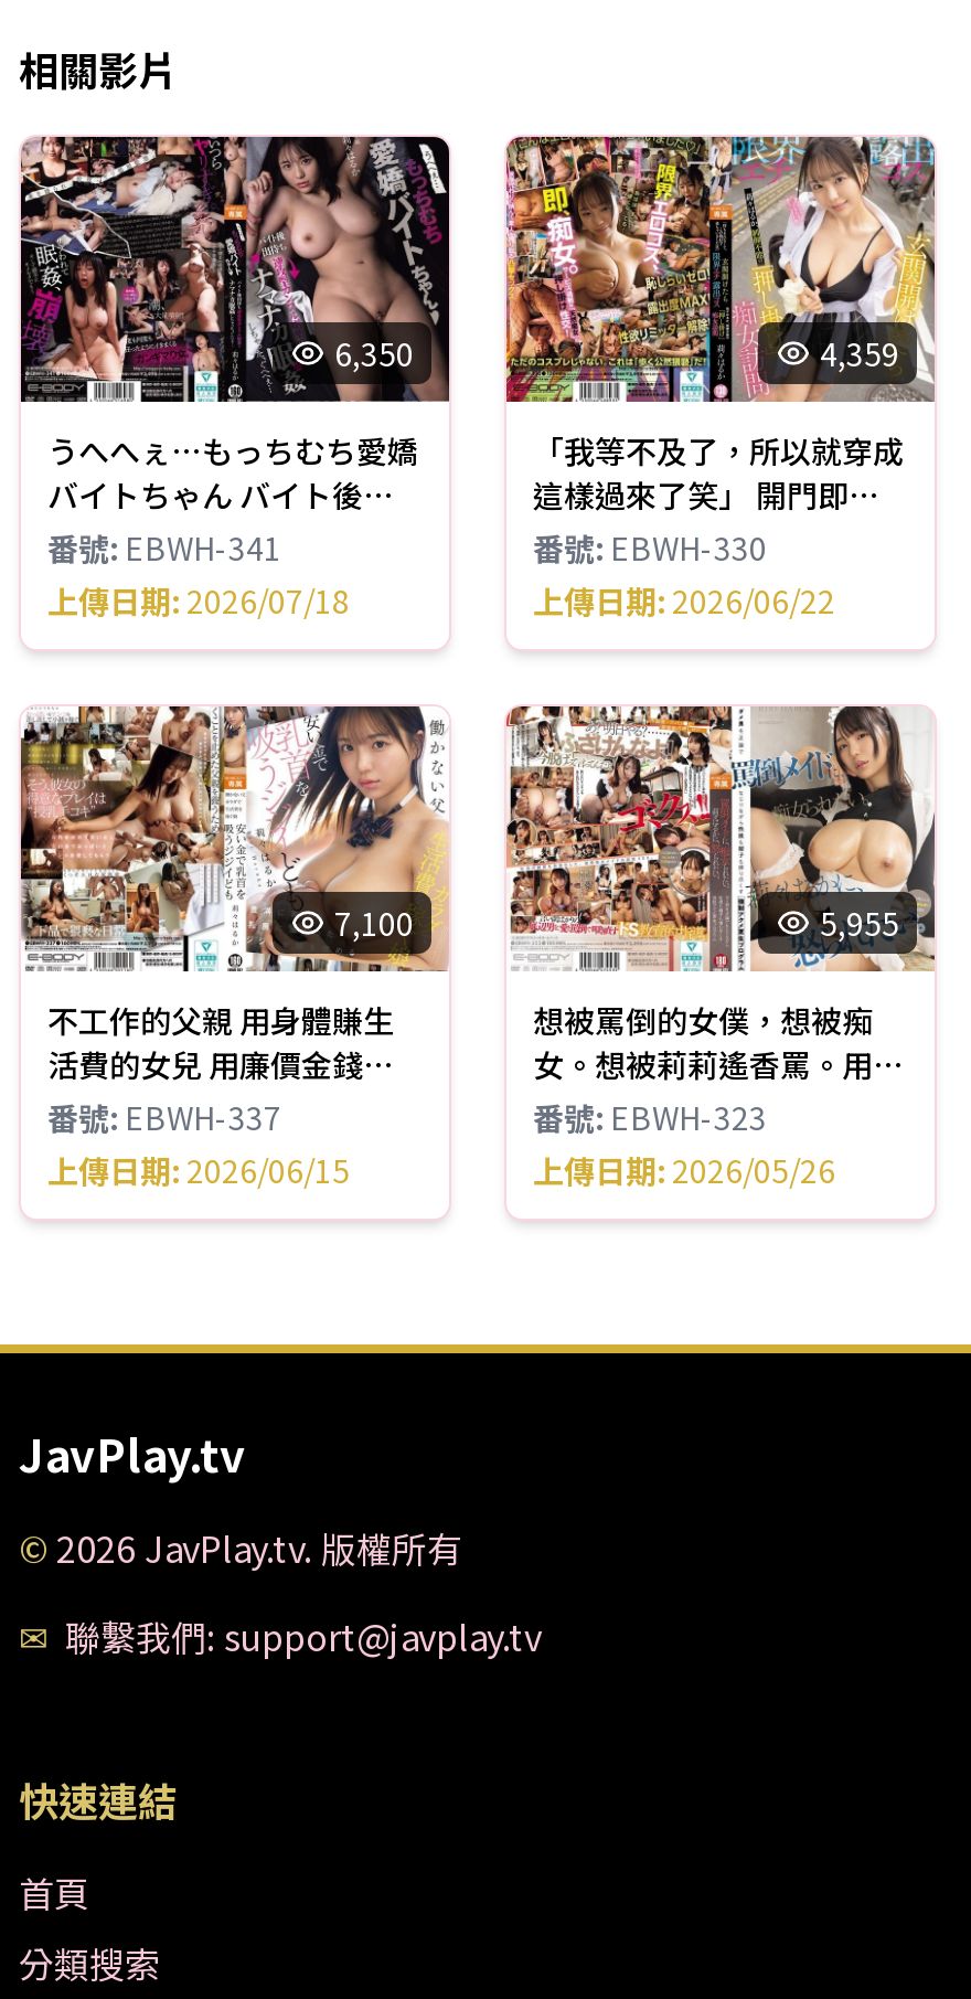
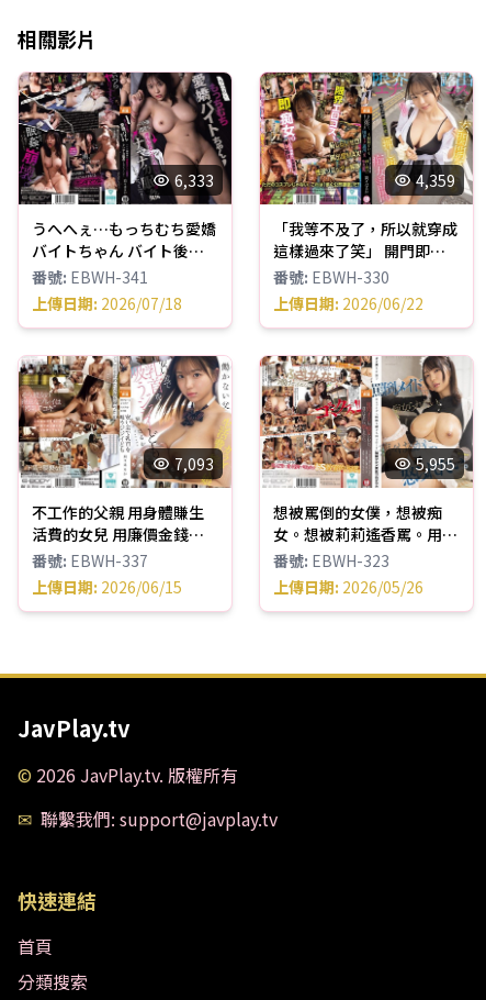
[334,331,414,375] 6,350 -> [174,169,214,191] 6,333
[334,901,414,945] 7,100 -> [174,453,214,475] 7,093

